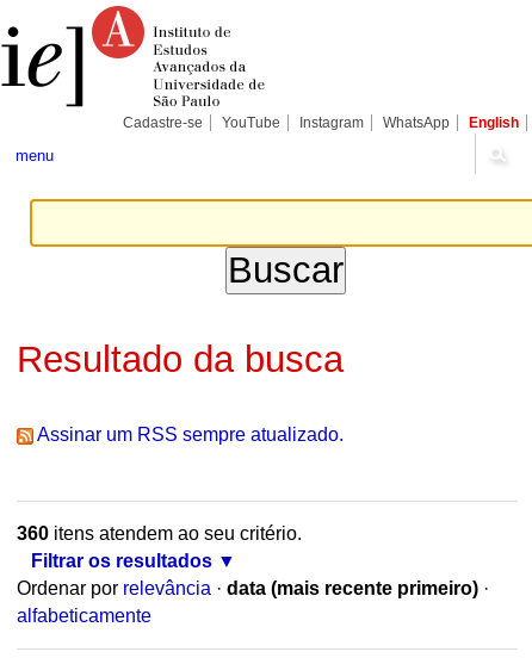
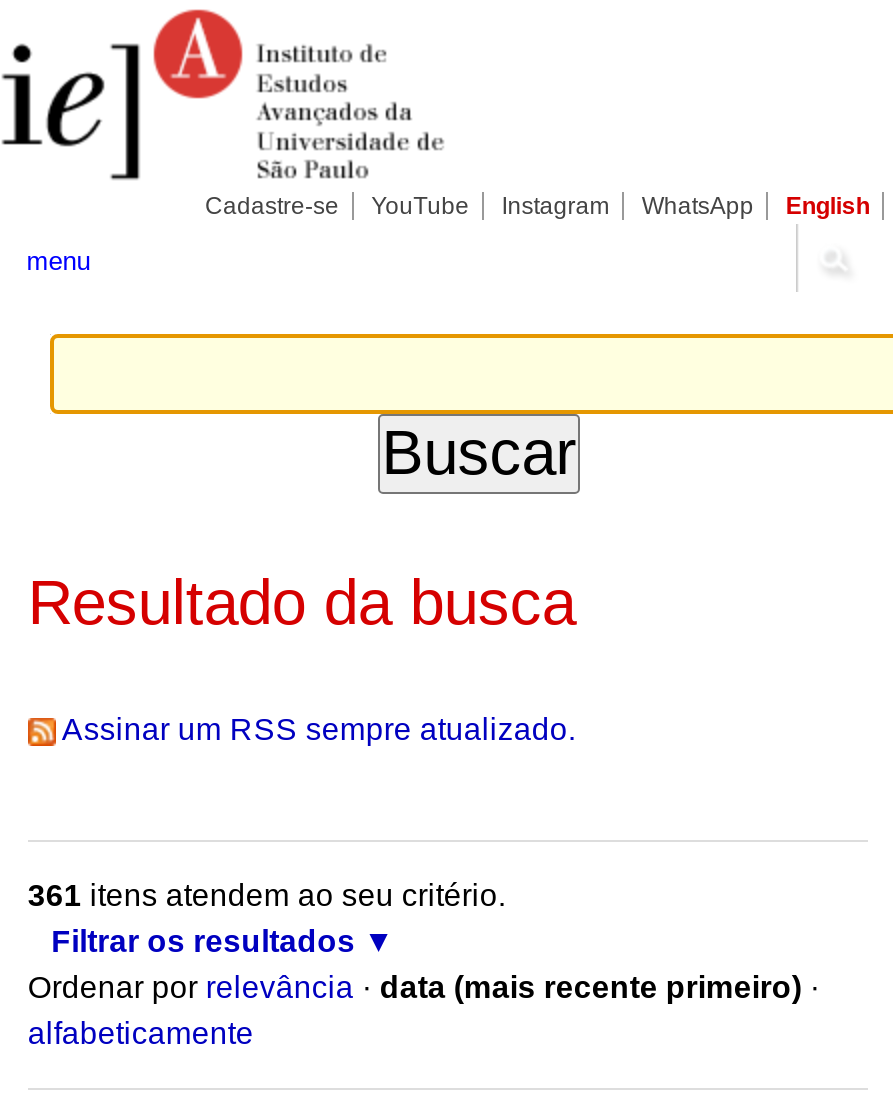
[16,524,302,544] 360 itens atendem ao seu critério. -> [28,879,506,913] 361 itens atendem ao seu critério.

